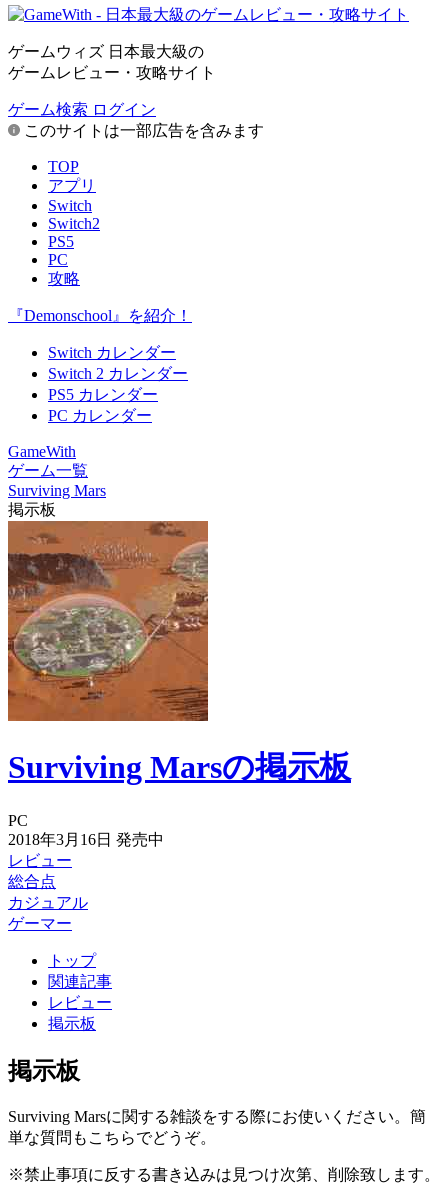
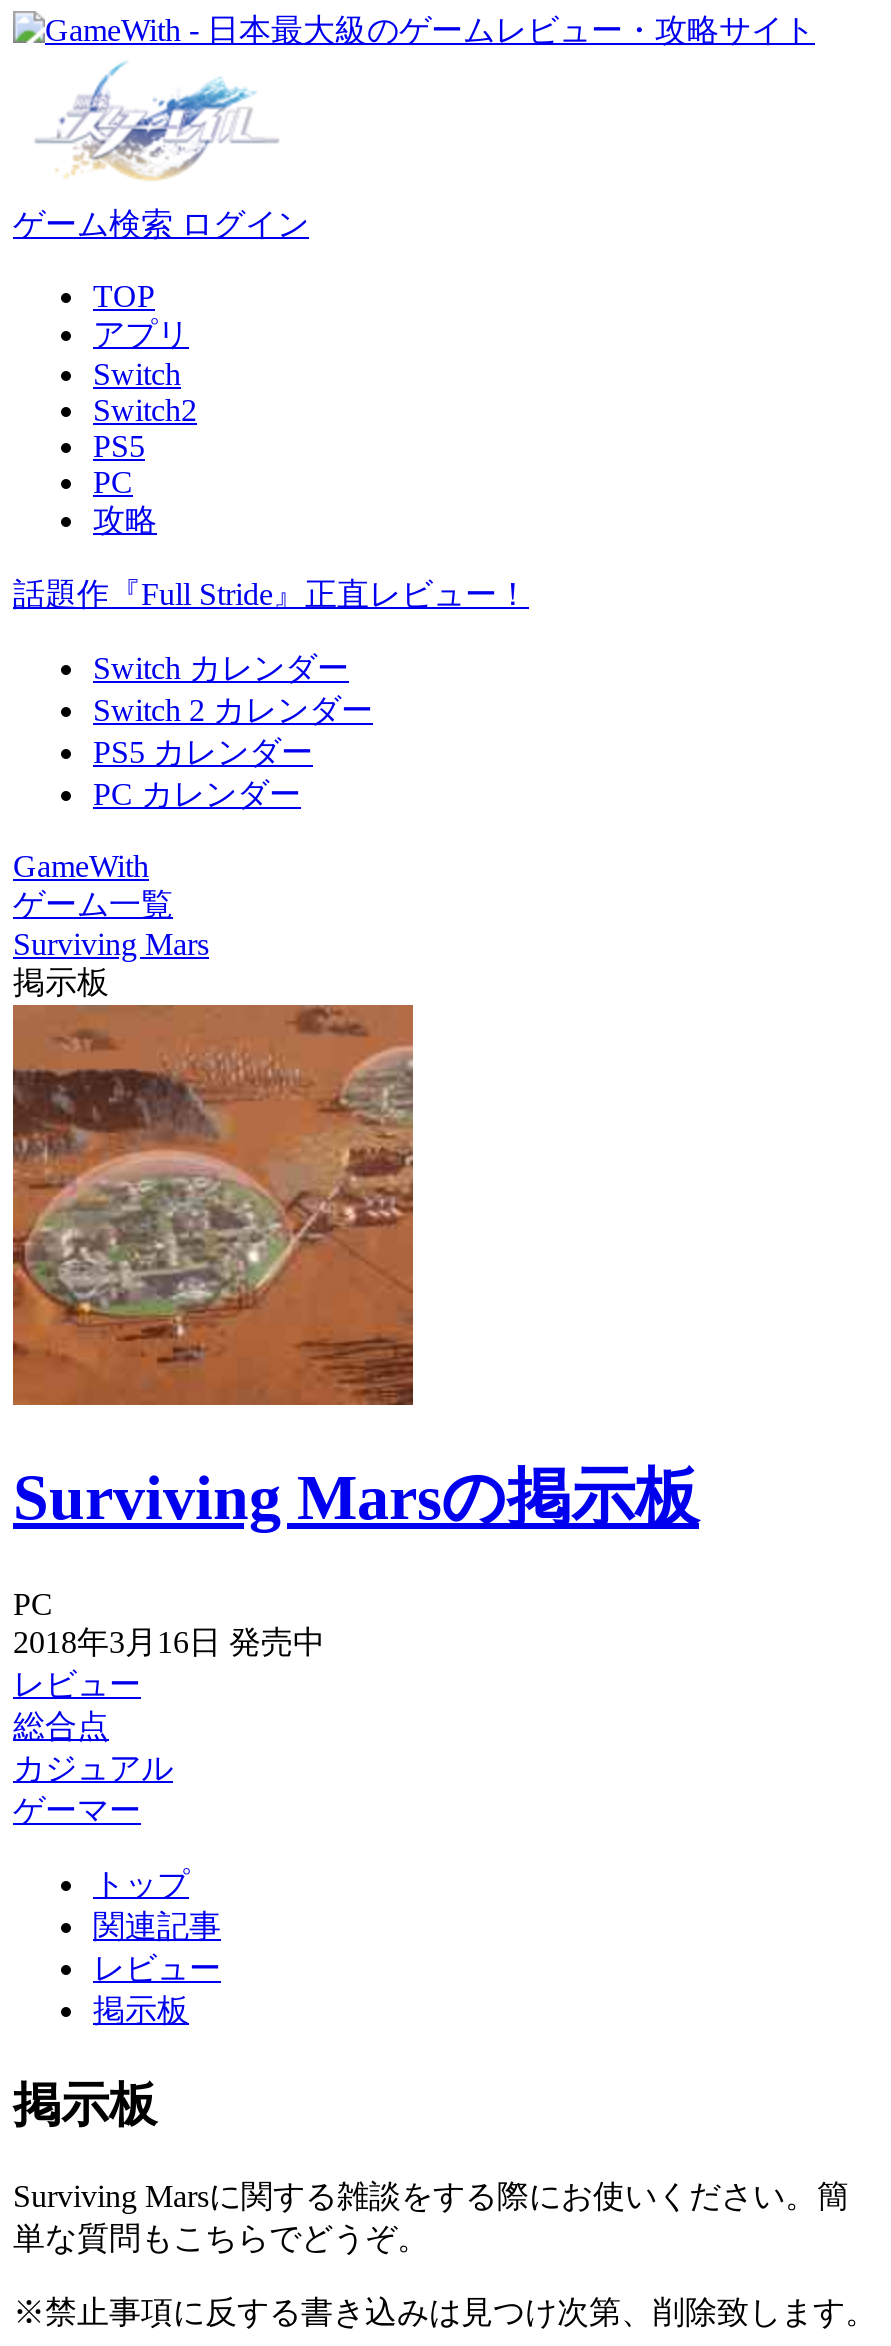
[8,43,216,81] ゲームウィズ 日本最大級の | ゲームレビュー・攻略サイト -> none
[20,122,264,139] このサイトは一部広告を含みます -> none
[8,307,192,324] 『Demonschool』を紹介！ -> [13,577,529,611] 話題作『Full Stride』正直レビュー！

